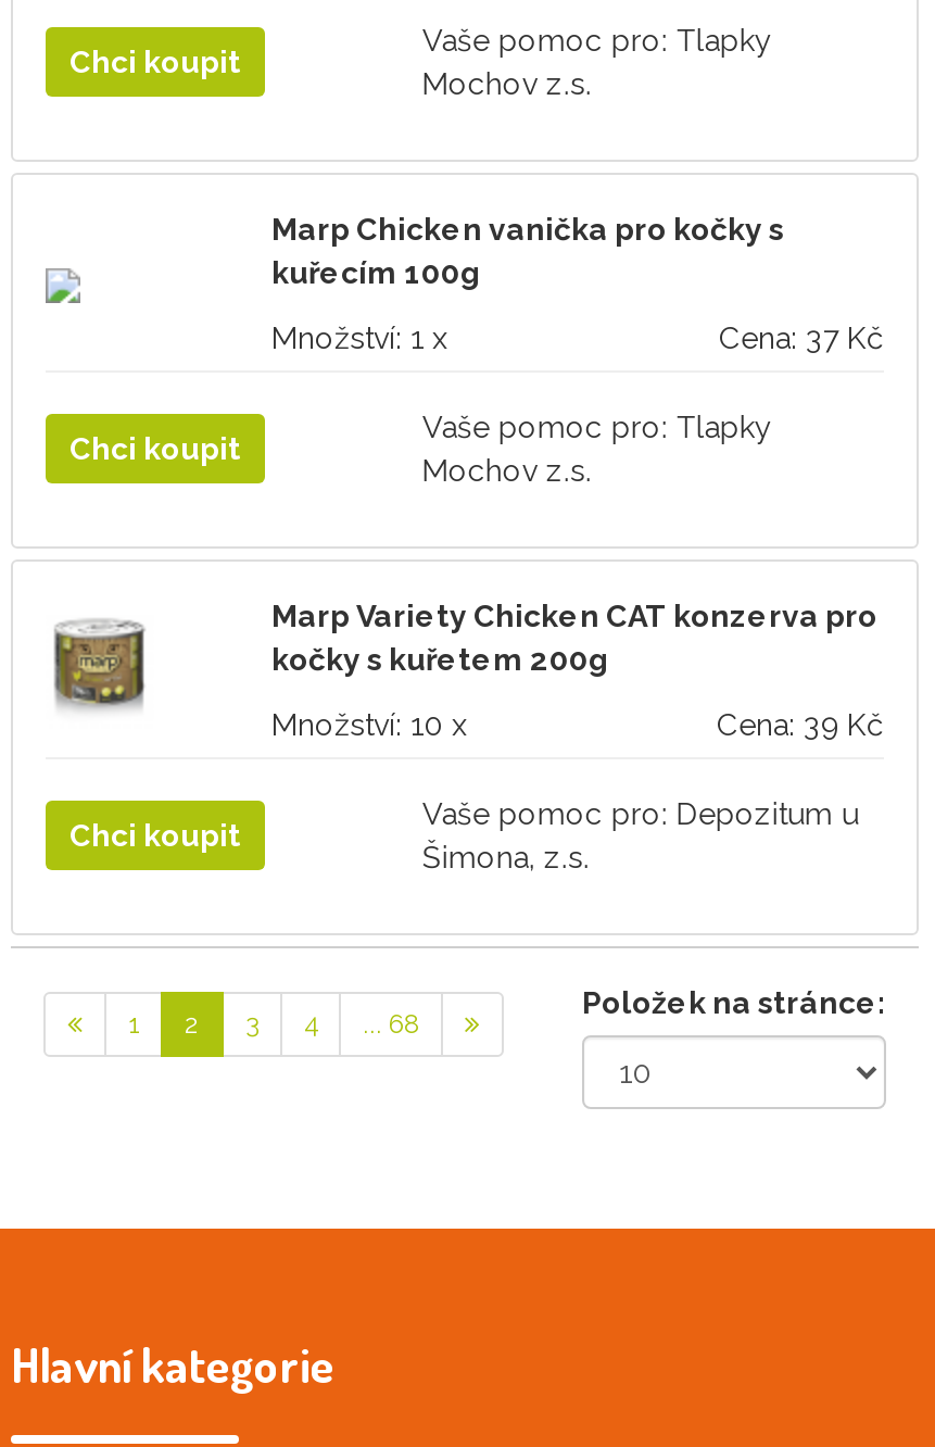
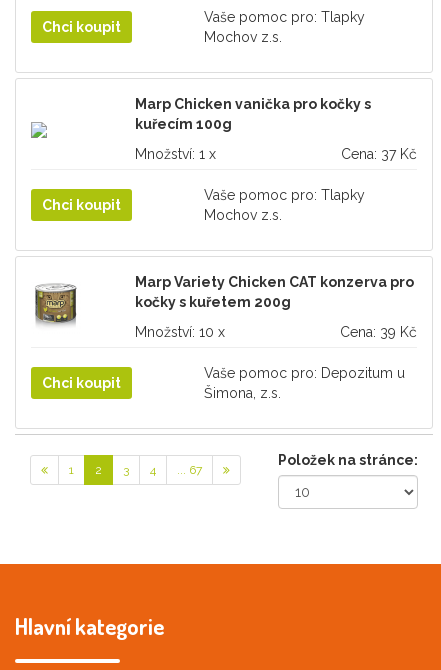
[128,1009,419,1040] 1 2 3 4 ... 68 -> [69,463,202,477] 1 2 3 4 ... 67

